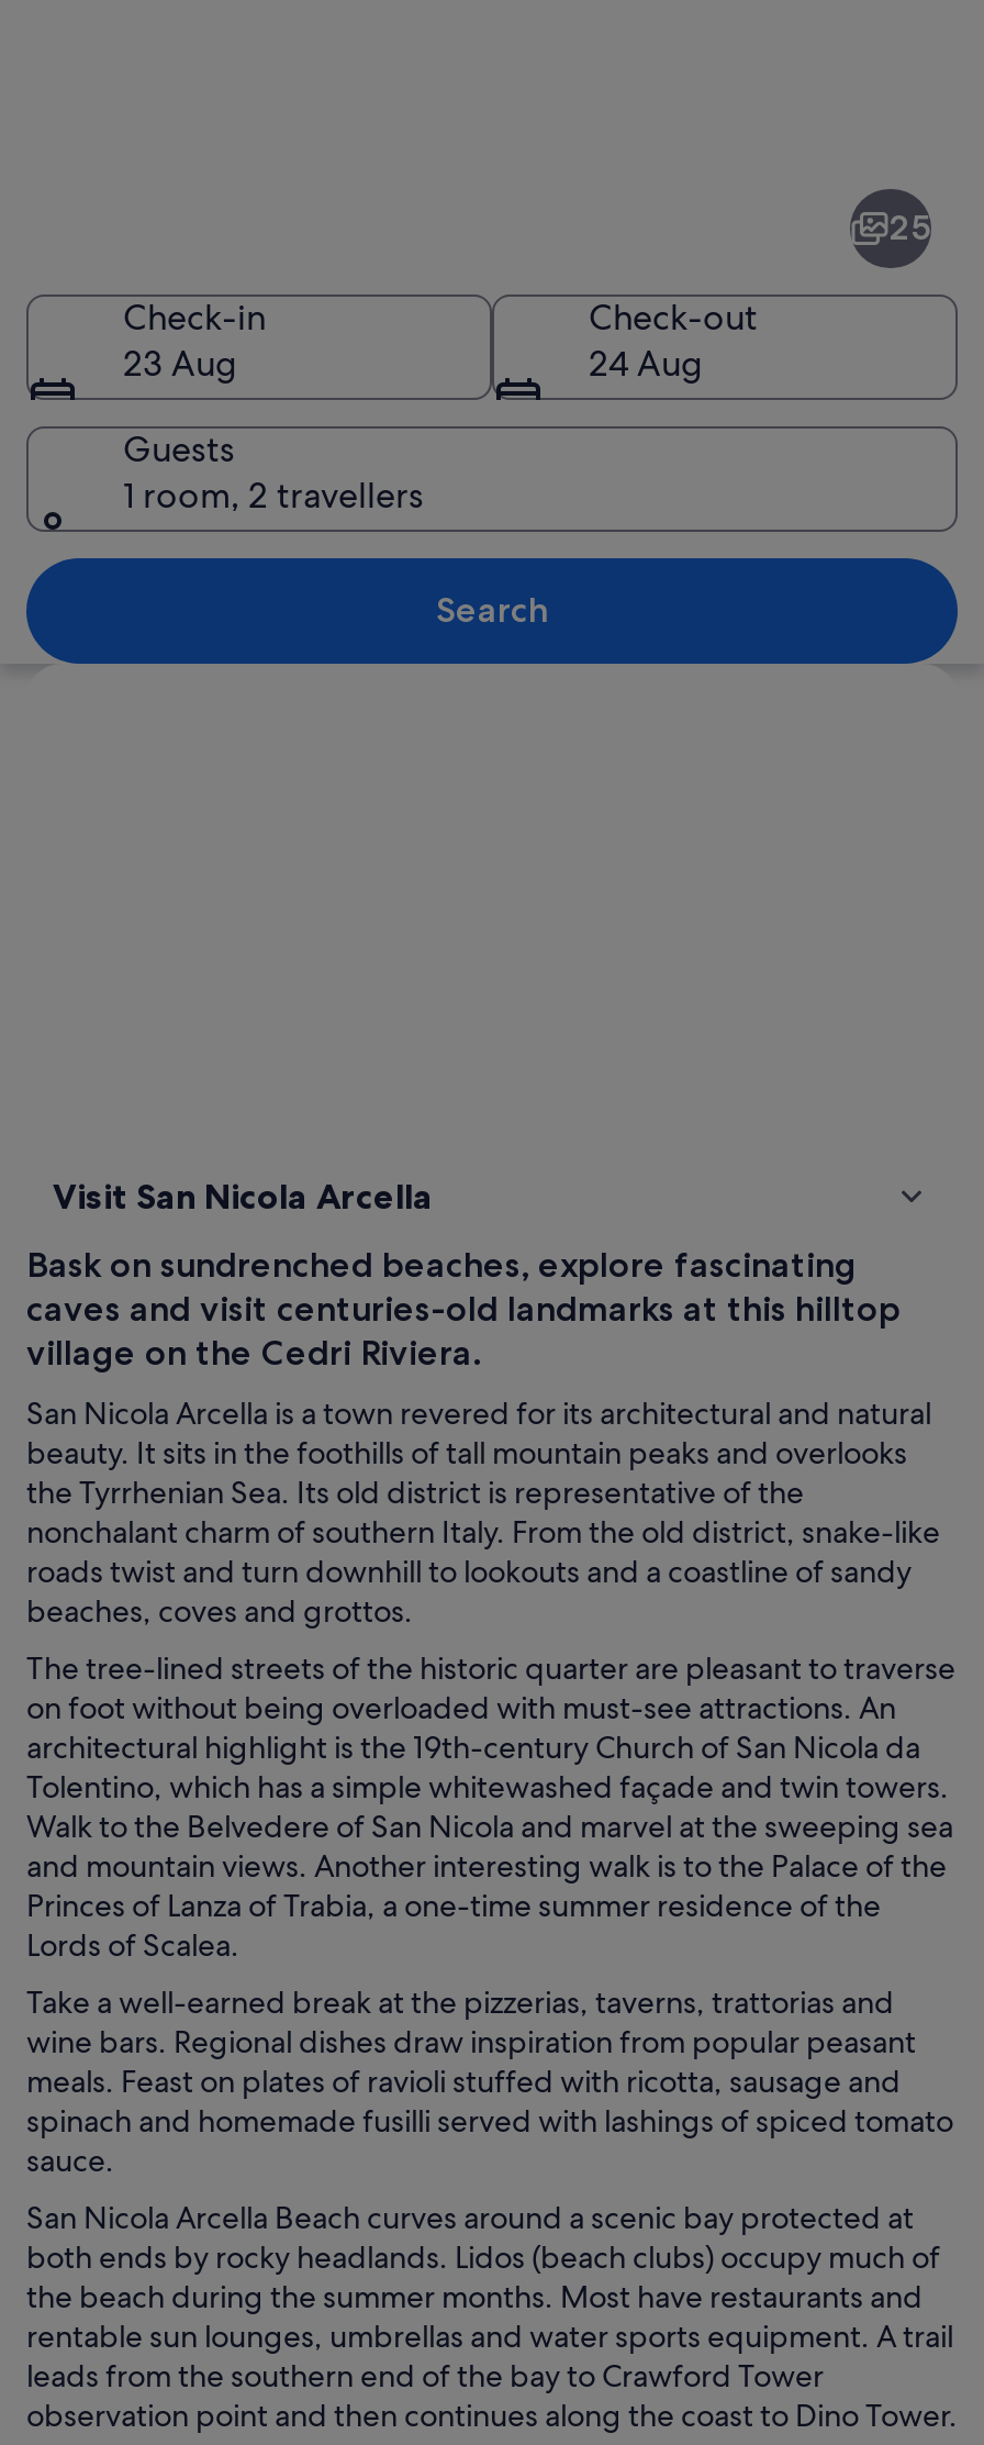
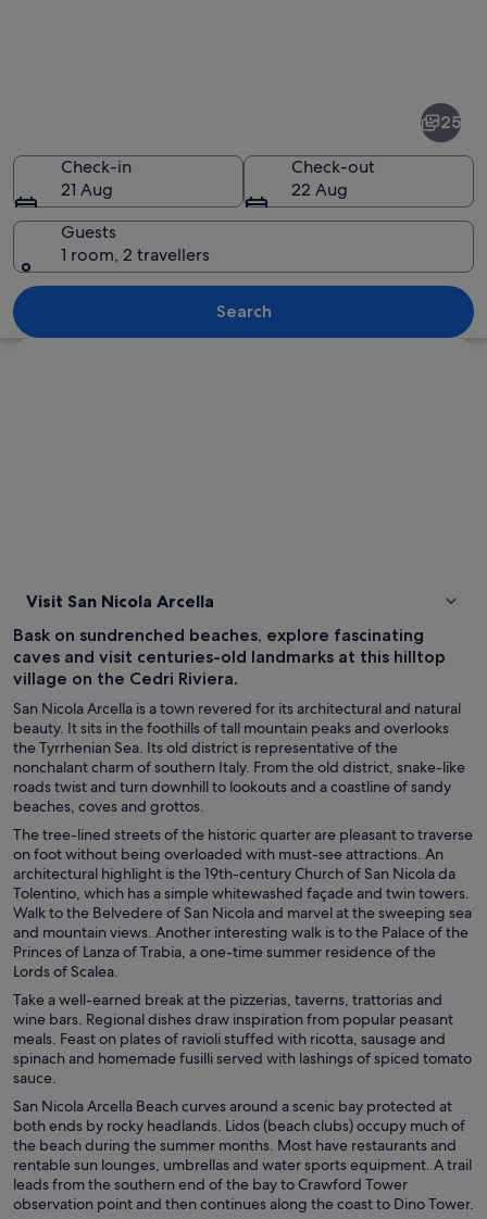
[123,340,237,386] 23 Aug -> [61,178,113,200] 21 Aug
[589,340,703,386] 24 Aug -> [291,178,348,200] 22 Aug

